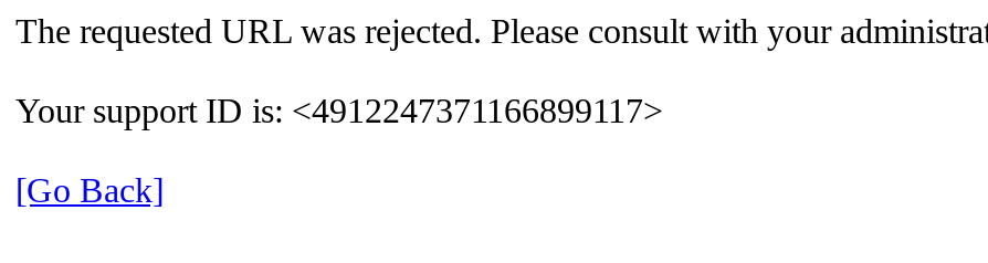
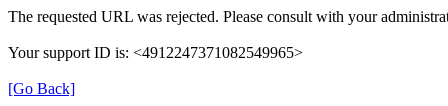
[15,92,663,129] Your support ID is: <4912247371166899117> -> [8,44,303,61] Your support ID is: <4912247371082549965>

